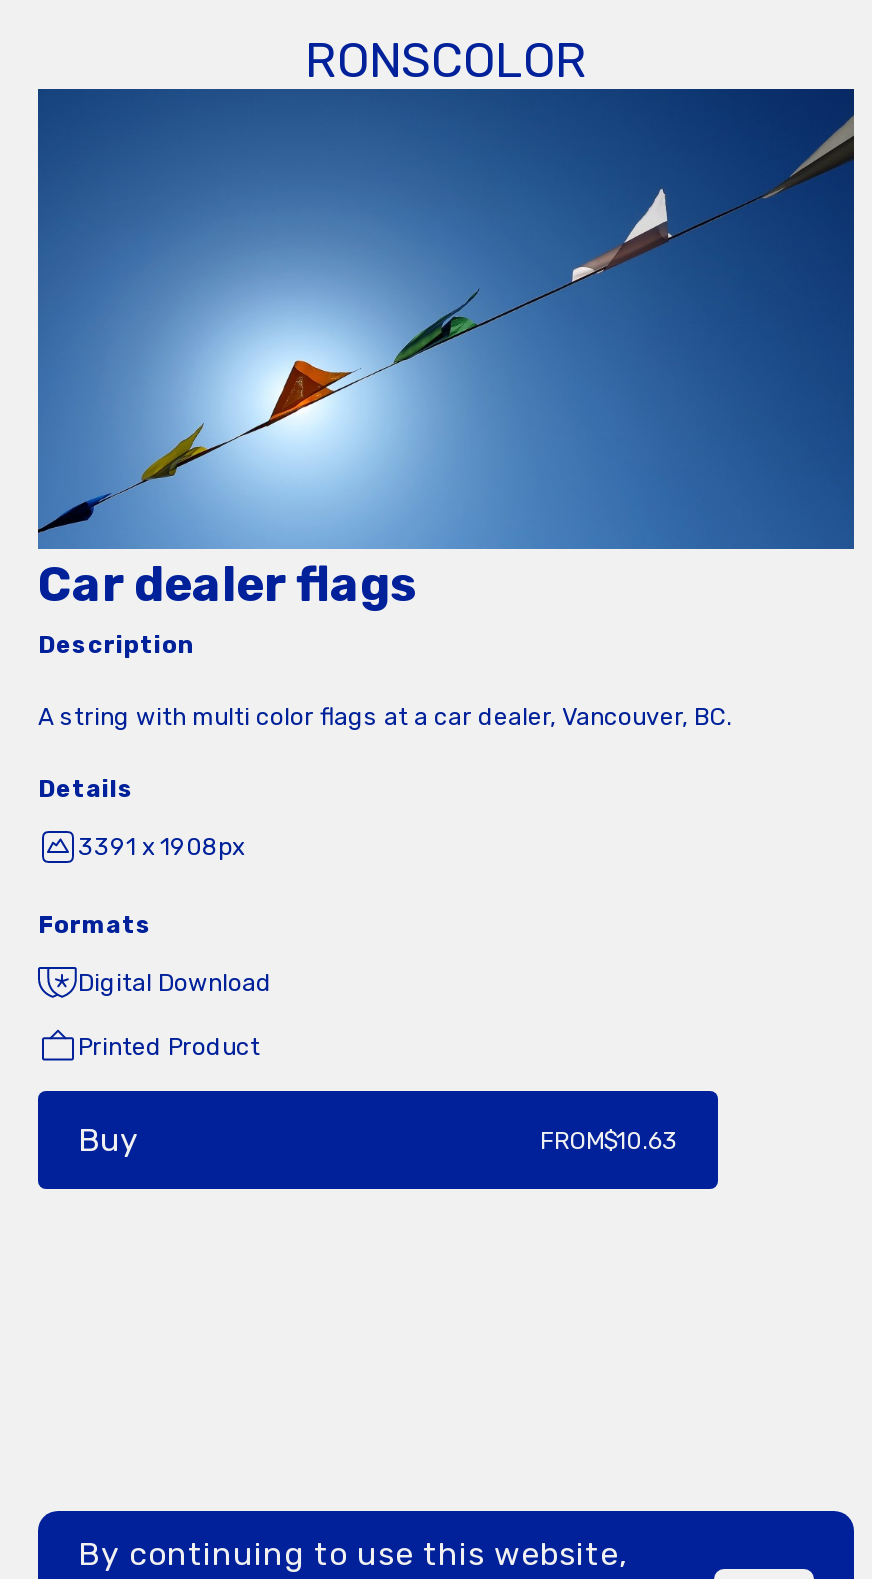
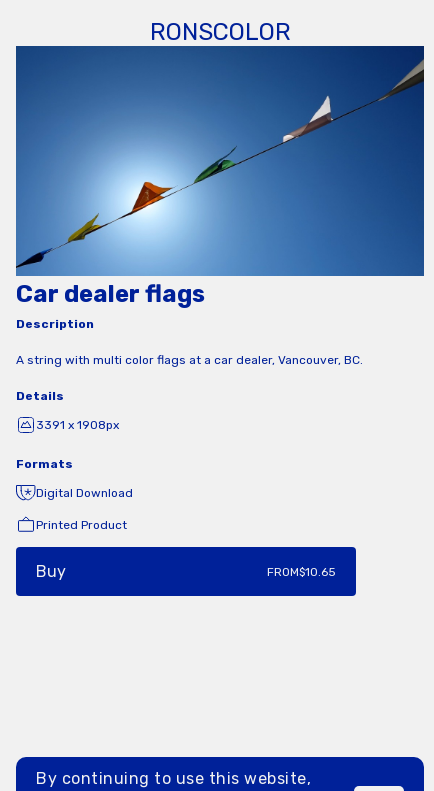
[540,1127,678,1155] FROM$10.63 -> [267,565,336,579] FROM$10.65

